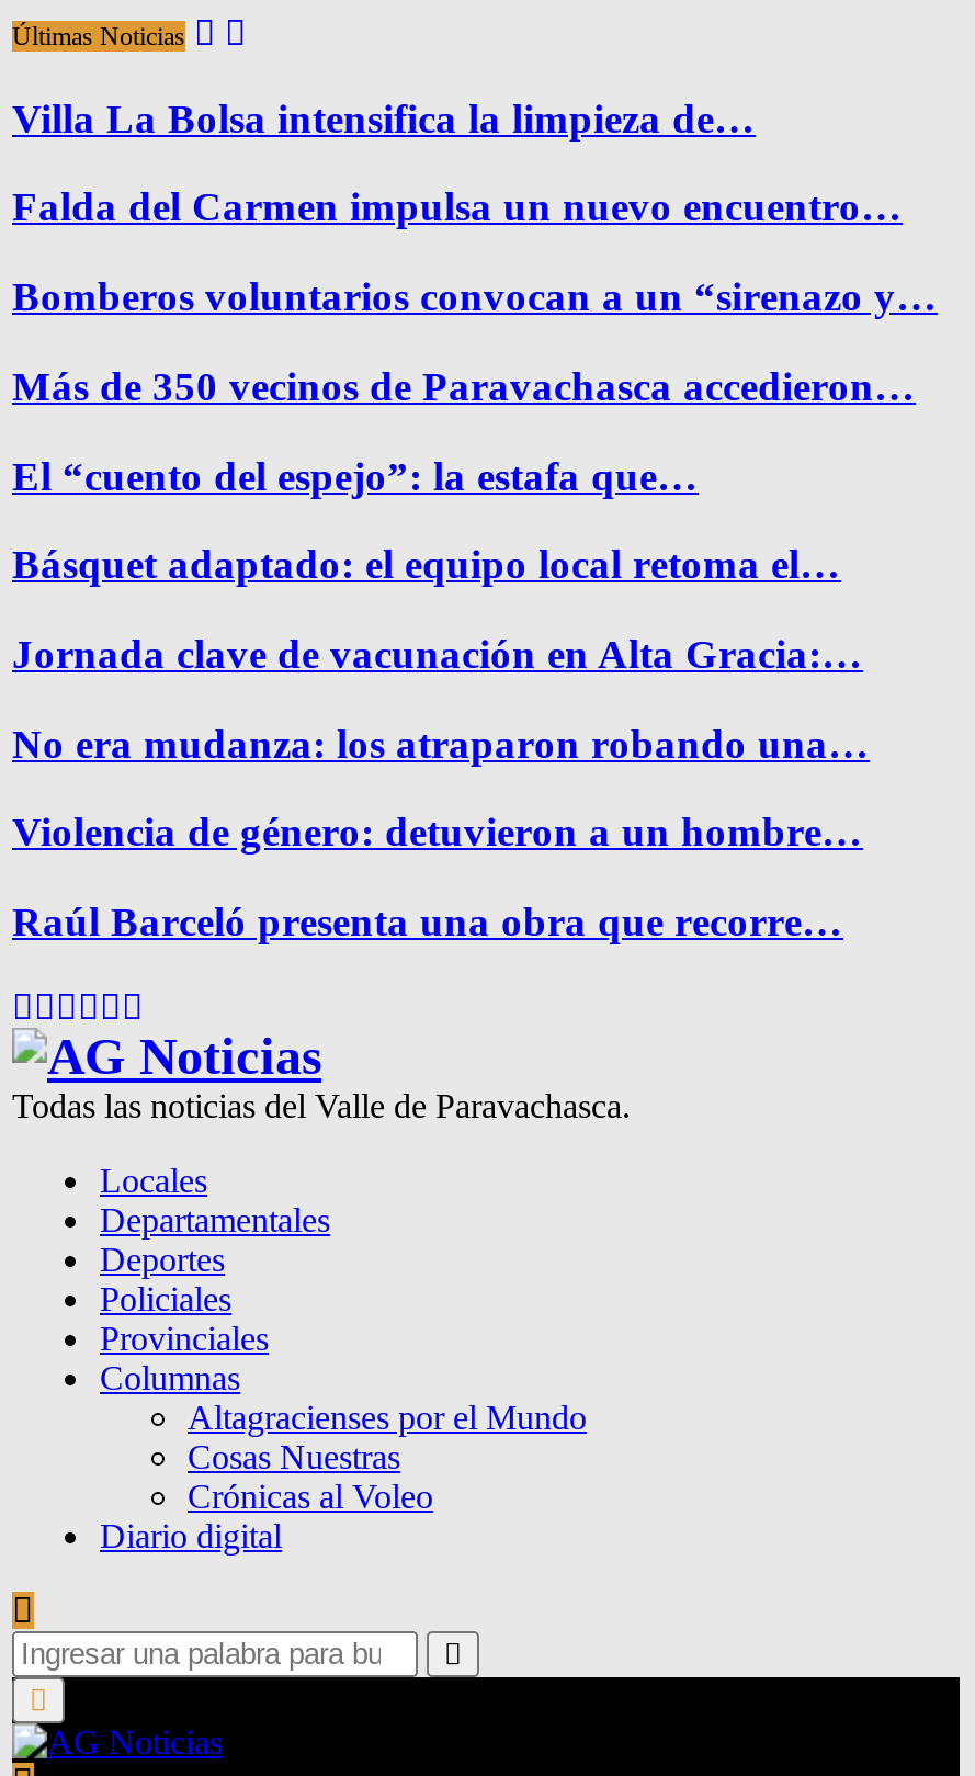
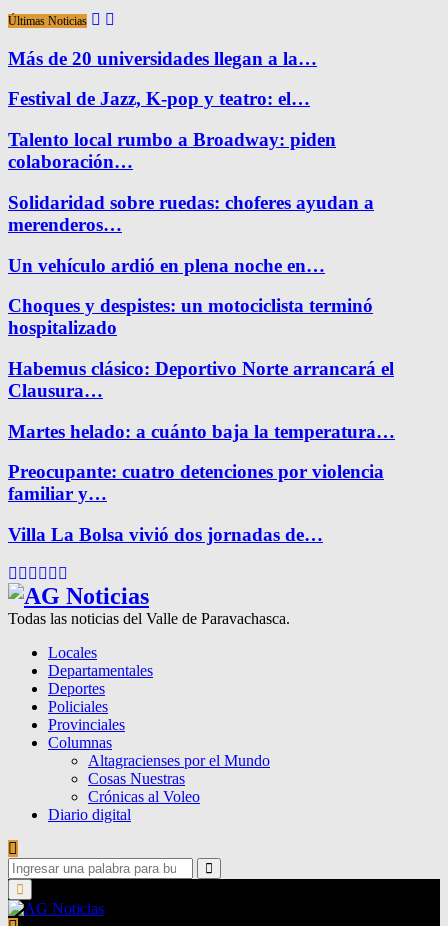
[12,95,756,141] Villa La Bolsa intensifica la limpieza de… -> [8,48,317,69] Más de 20 universidades llegan a la…
[12,184,903,230] Falda del Carmen impulsa un nuevo encuentro… -> [8,88,310,109] Festival de Jazz, K-pop y teatro: el…
[12,274,938,320] Bomberos voluntarios convocan a un “sirenazo y… -> [8,129,336,172] Talento local rumbo a Broadway: piden | colaboración…
[12,363,916,409] Más de 350 vecinos de Paravachasca accedieron… -> [8,192,374,235] Solidaridad sobre ruedas: choferes ayudan a | merenderos…
[12,452,699,498] El “cuento del espejo”: la estafa que… -> [8,255,325,276] Un vehículo ardió en plena noche en…
[12,541,841,588] Básquet adaptado: el equipo local retoma el… -> [8,295,373,338] Choques y despistes: un motociclista terminó | hospitalizado
[12,631,863,677] Jornada clave de vacunación en Alta Gracia:… -> [8,358,394,401] Habemus clásico: Deportivo Norte arrancará el | Clausura…
[12,720,870,766] No era mudanza: los atraparon robando una… -> [8,421,395,442] Martes helado: a cuánto baja la temperatura…
[12,810,863,856] Violencia de género: detuvieron a un hombre… -> [8,461,384,504] Preocupante: cuatro detenciones por violencia | familiar y…
[12,899,843,945] Raúl Barceló presenta una obra que recorre… -> [8,524,323,545] Villa La Bolsa vivió dos jornadas de…

